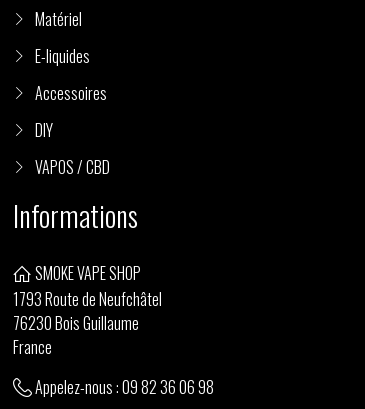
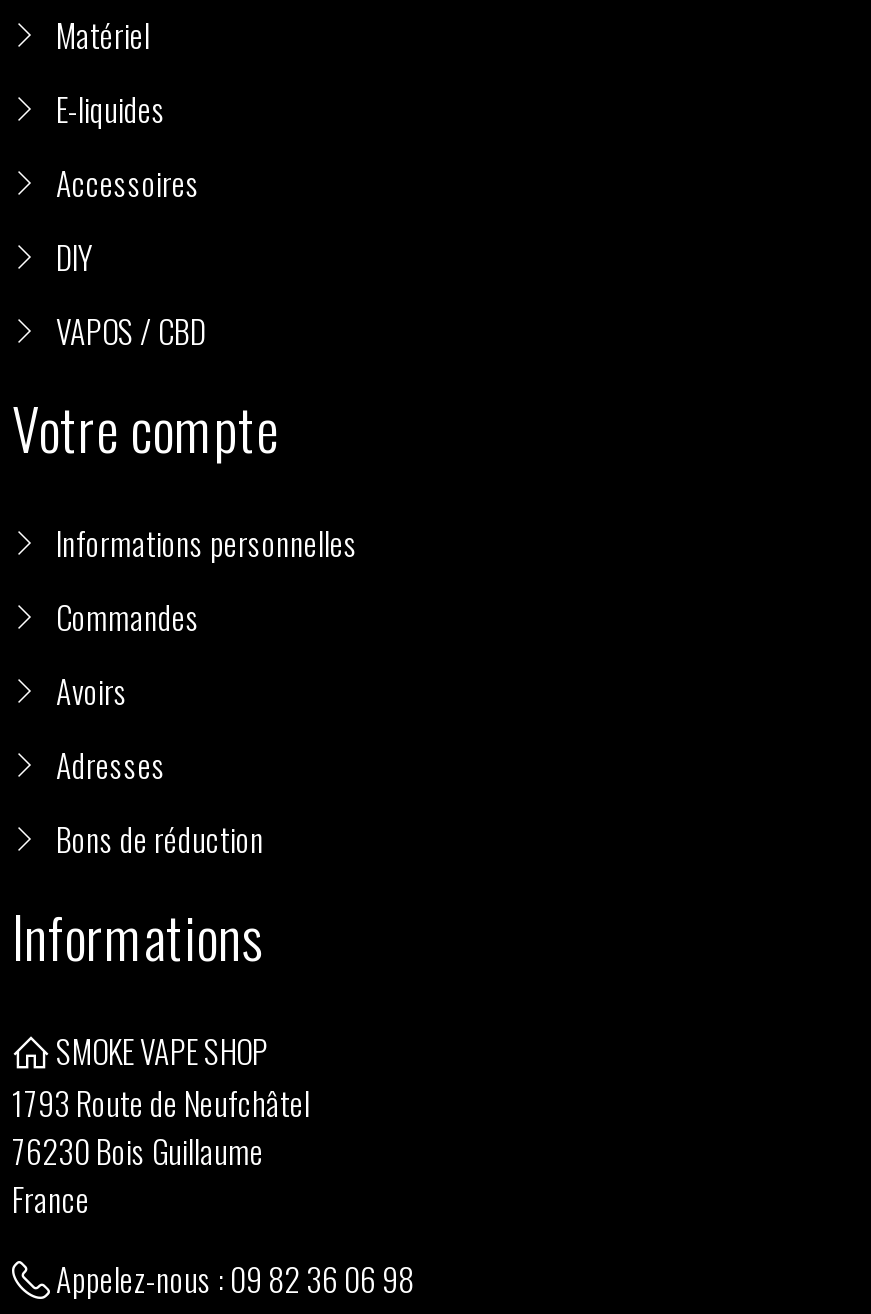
none -> [12,388,358,864] Votre compte | Informations personnelles | Commandes | Avoirs | Adresses | Bons de réduction

